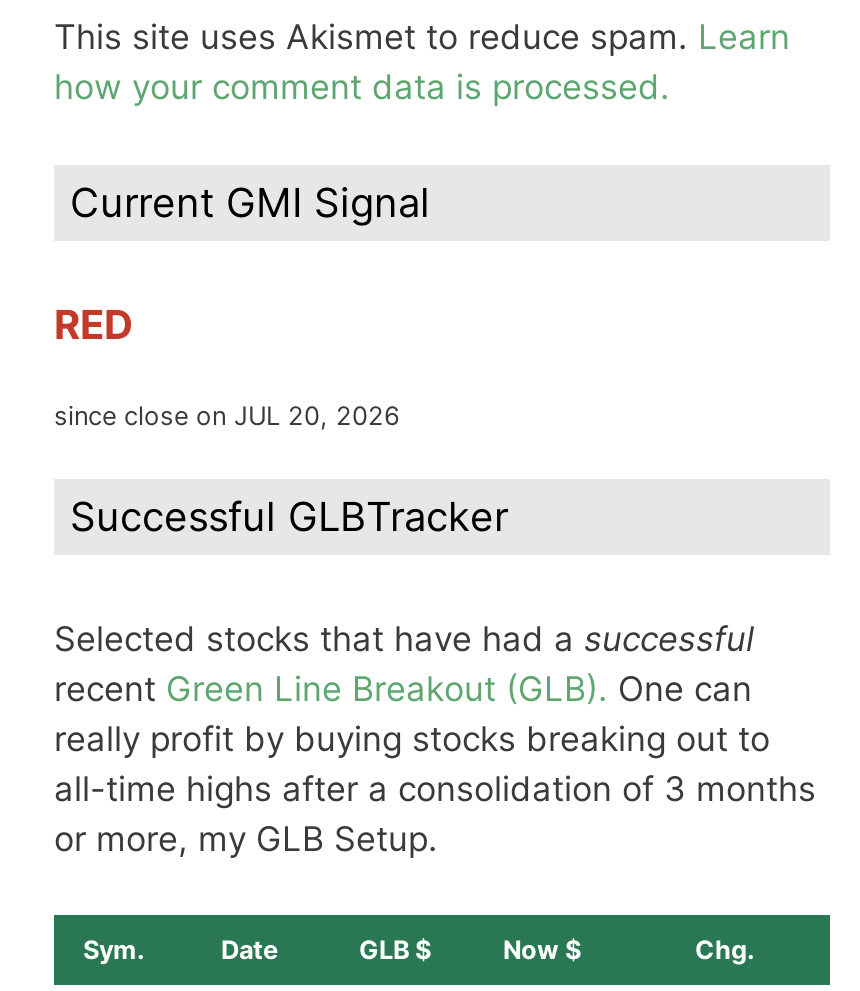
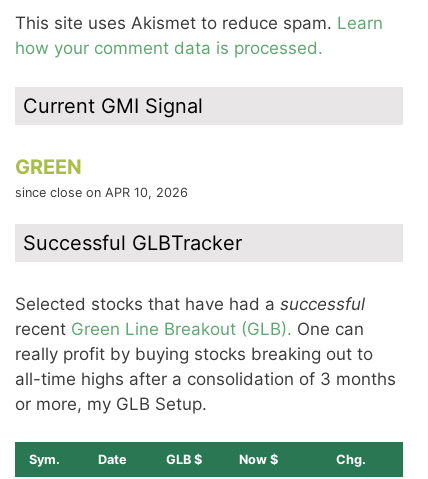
[54,300,400,430] RED | since close on JUL 20, 2026 -> [15,154,188,199] GREEN | since close on APR 10, 2026

